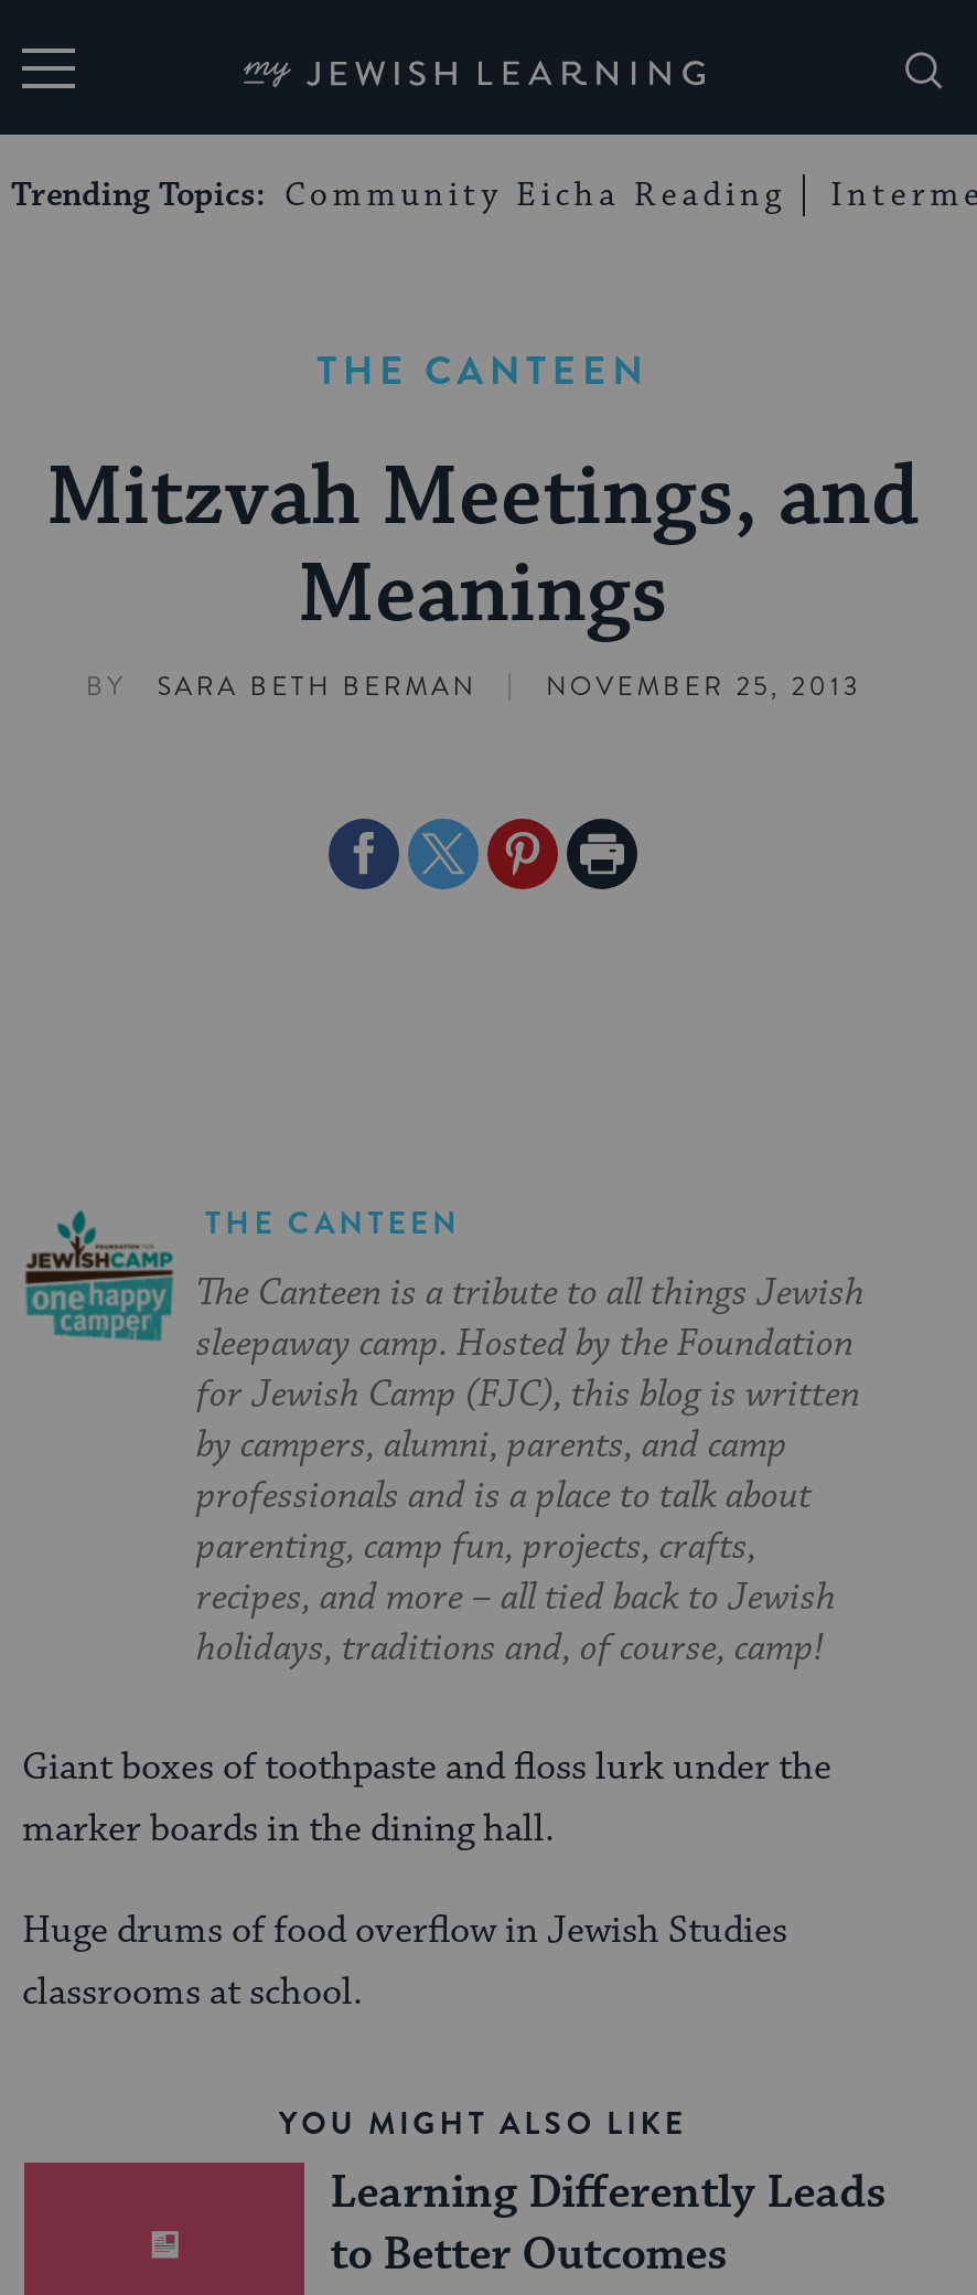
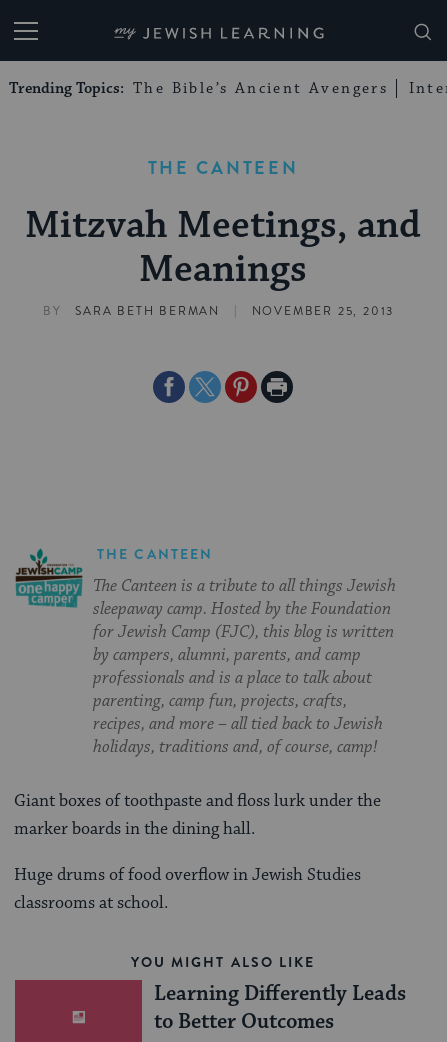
[11,174,786,216] Trending Topics: Community Eicha Reading -> [9,79,388,98] Trending Topics: The Bible’s Ancient Avengers

